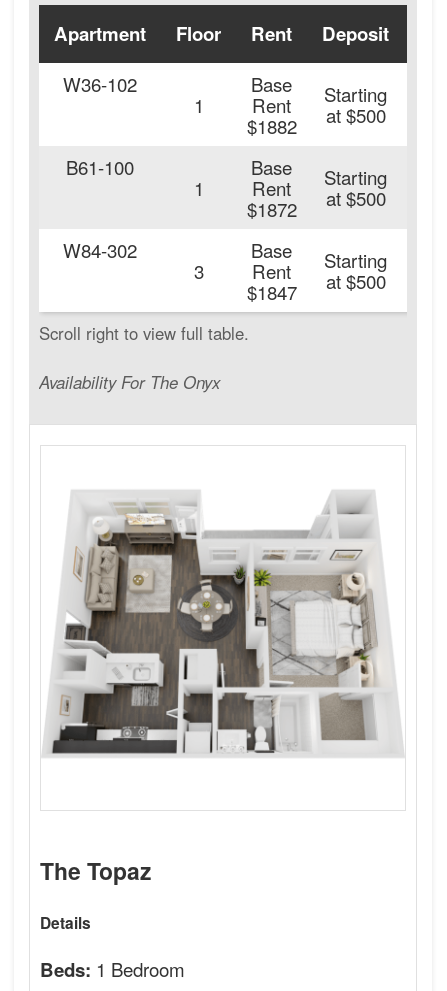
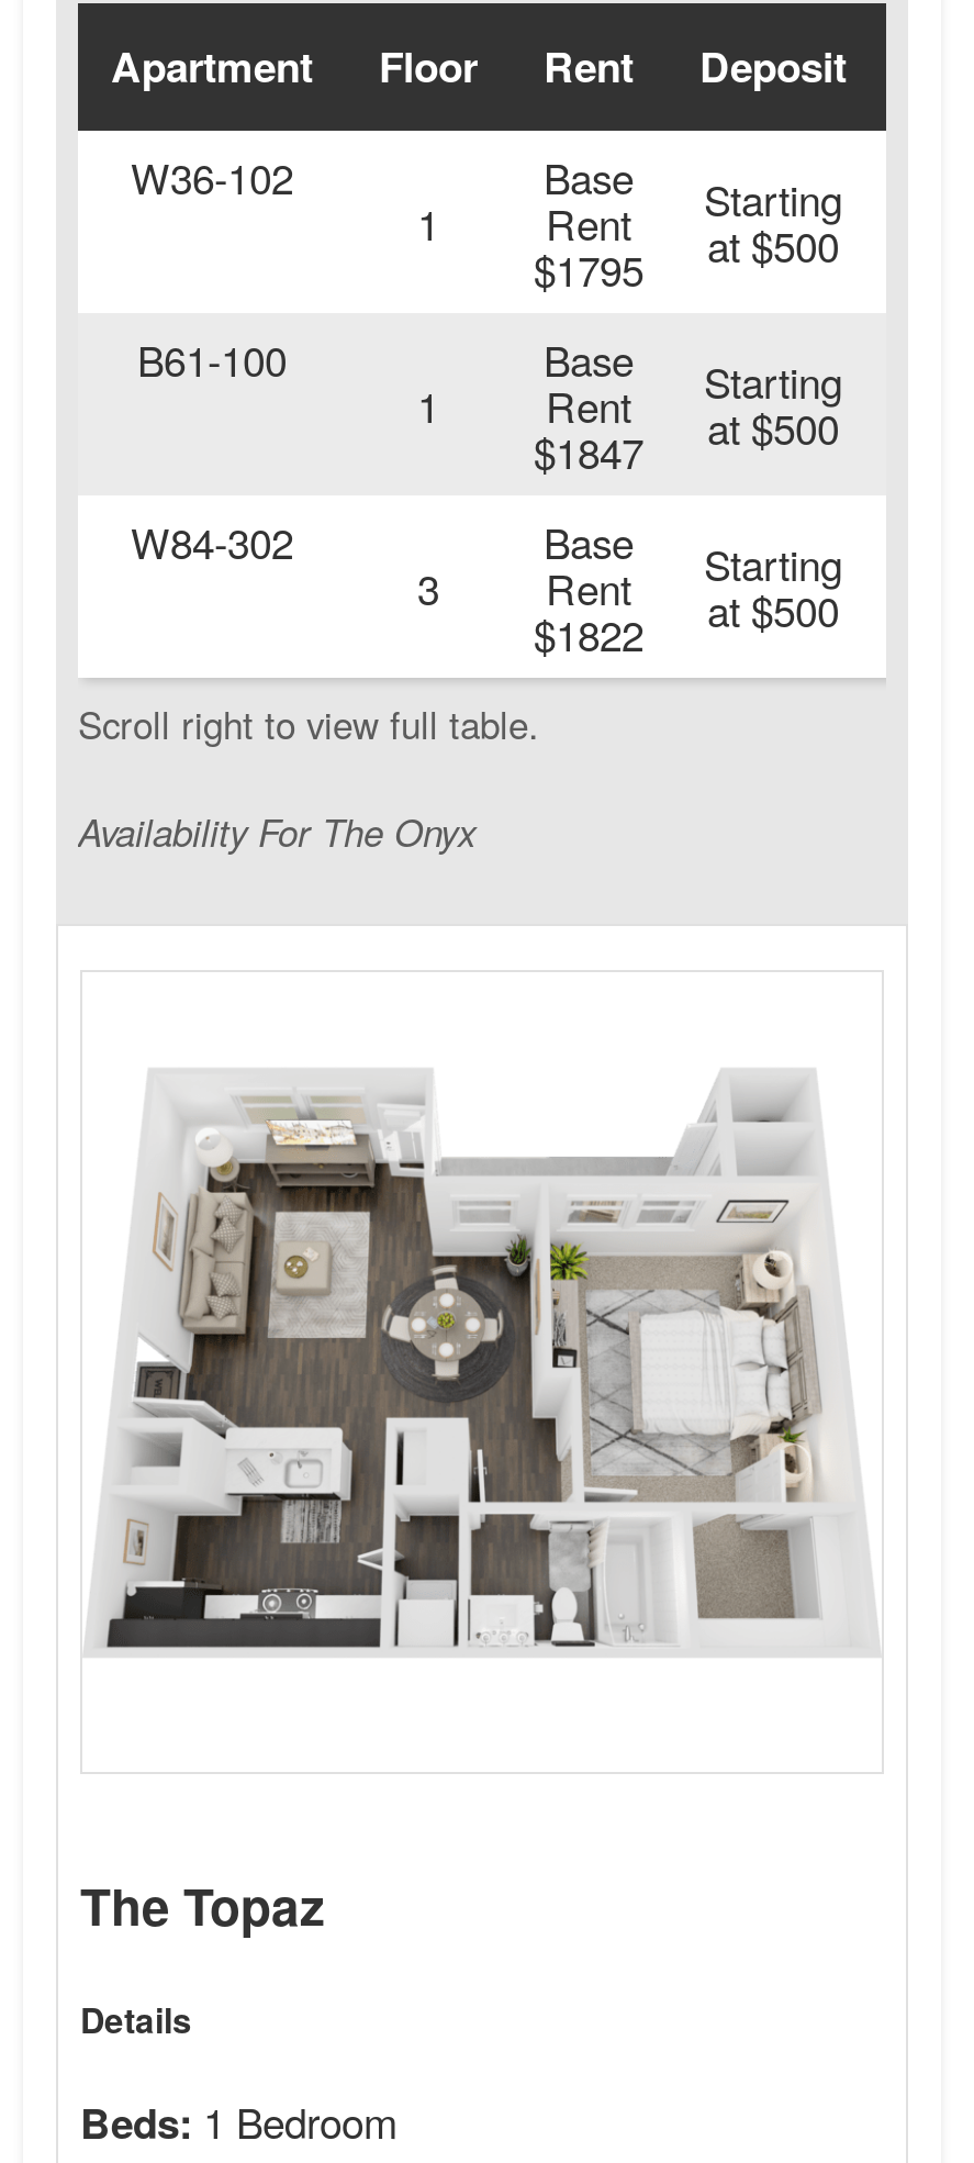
[246,112,296,139] $1882 -> [534,239,643,298] $1795
[246,195,296,222] $1872 -> [534,421,643,481] $1847
[246,278,296,305] $1847 -> [534,604,643,663] $1822

